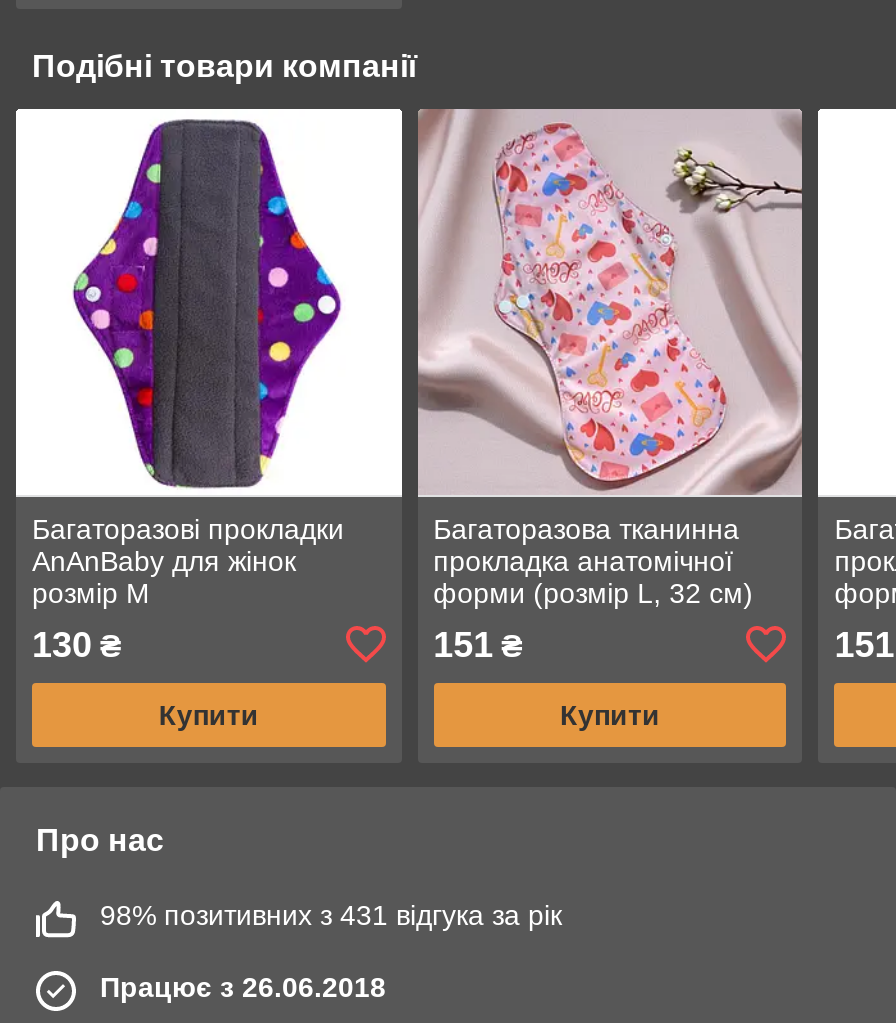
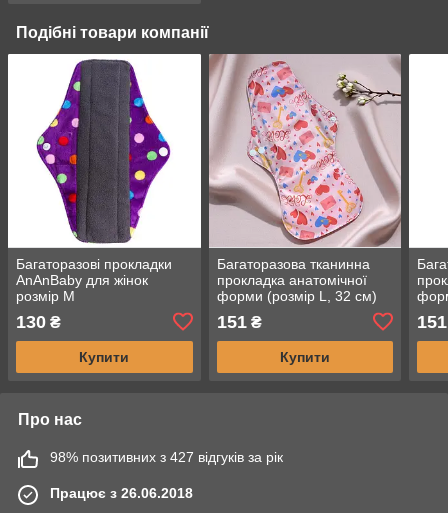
[100,899,562,931] 98% позитивних з 431 відгука за рік -> [50,449,283,465] 98% позитивних з 427 відгуків за рік

